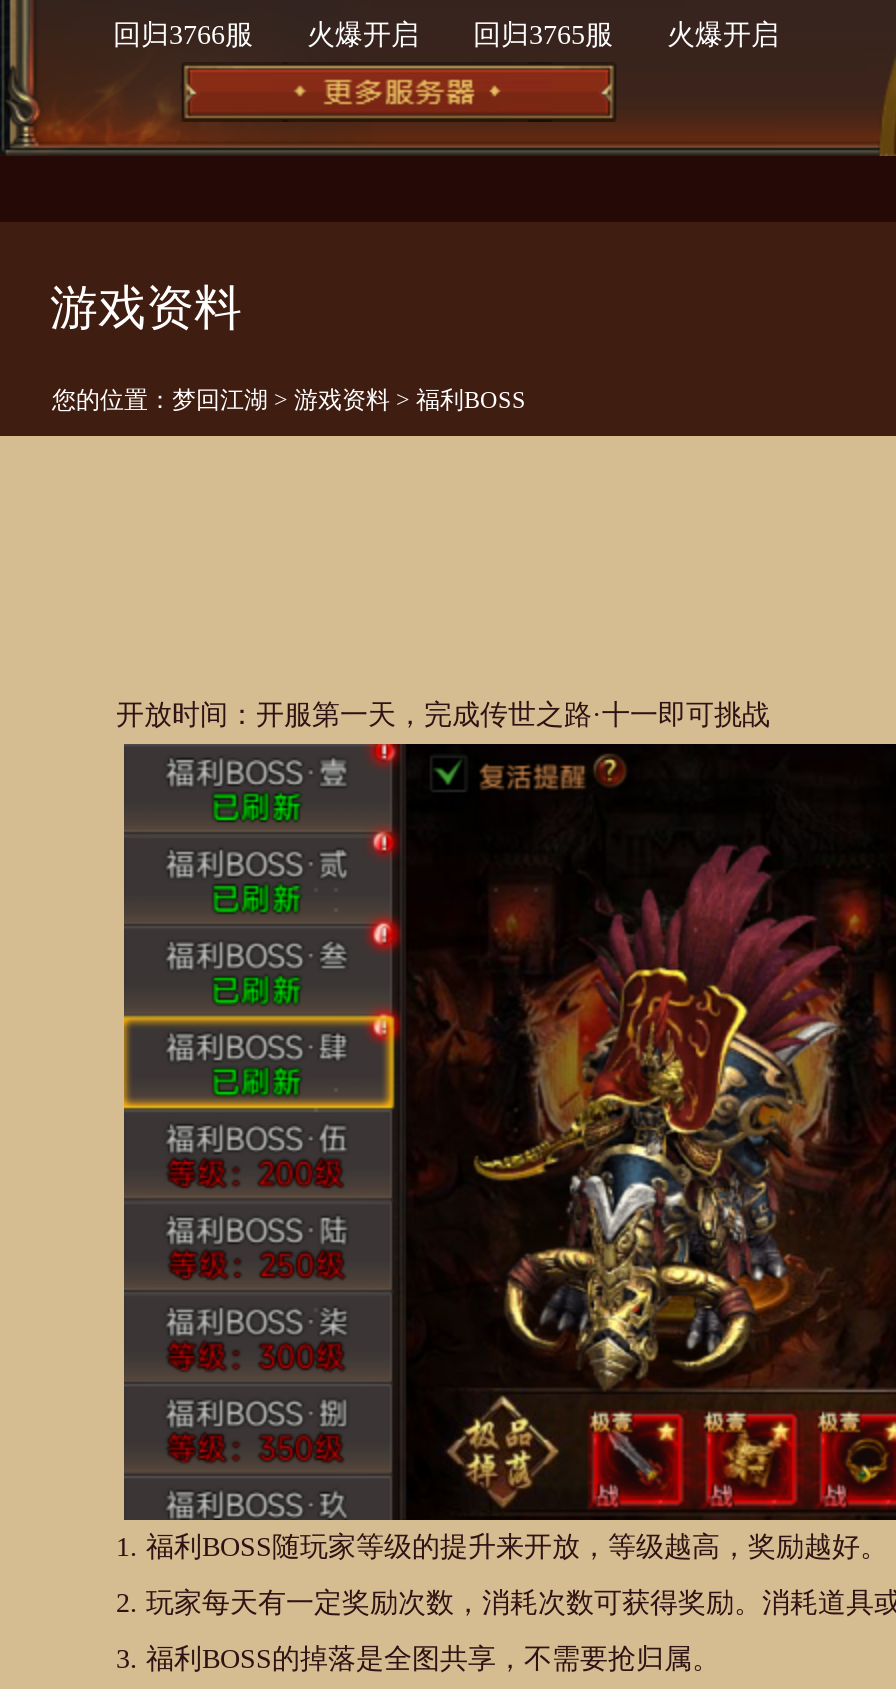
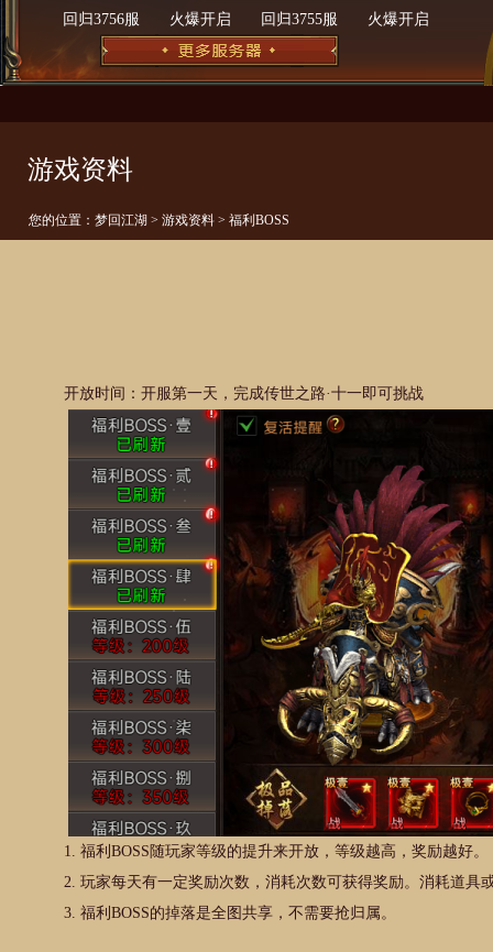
[113,20,253,50] 回归3766服 -> [62,11,139,28] 回归3756服
[473,20,613,50] 回归3765服 -> [260,11,337,28] 回归3755服

